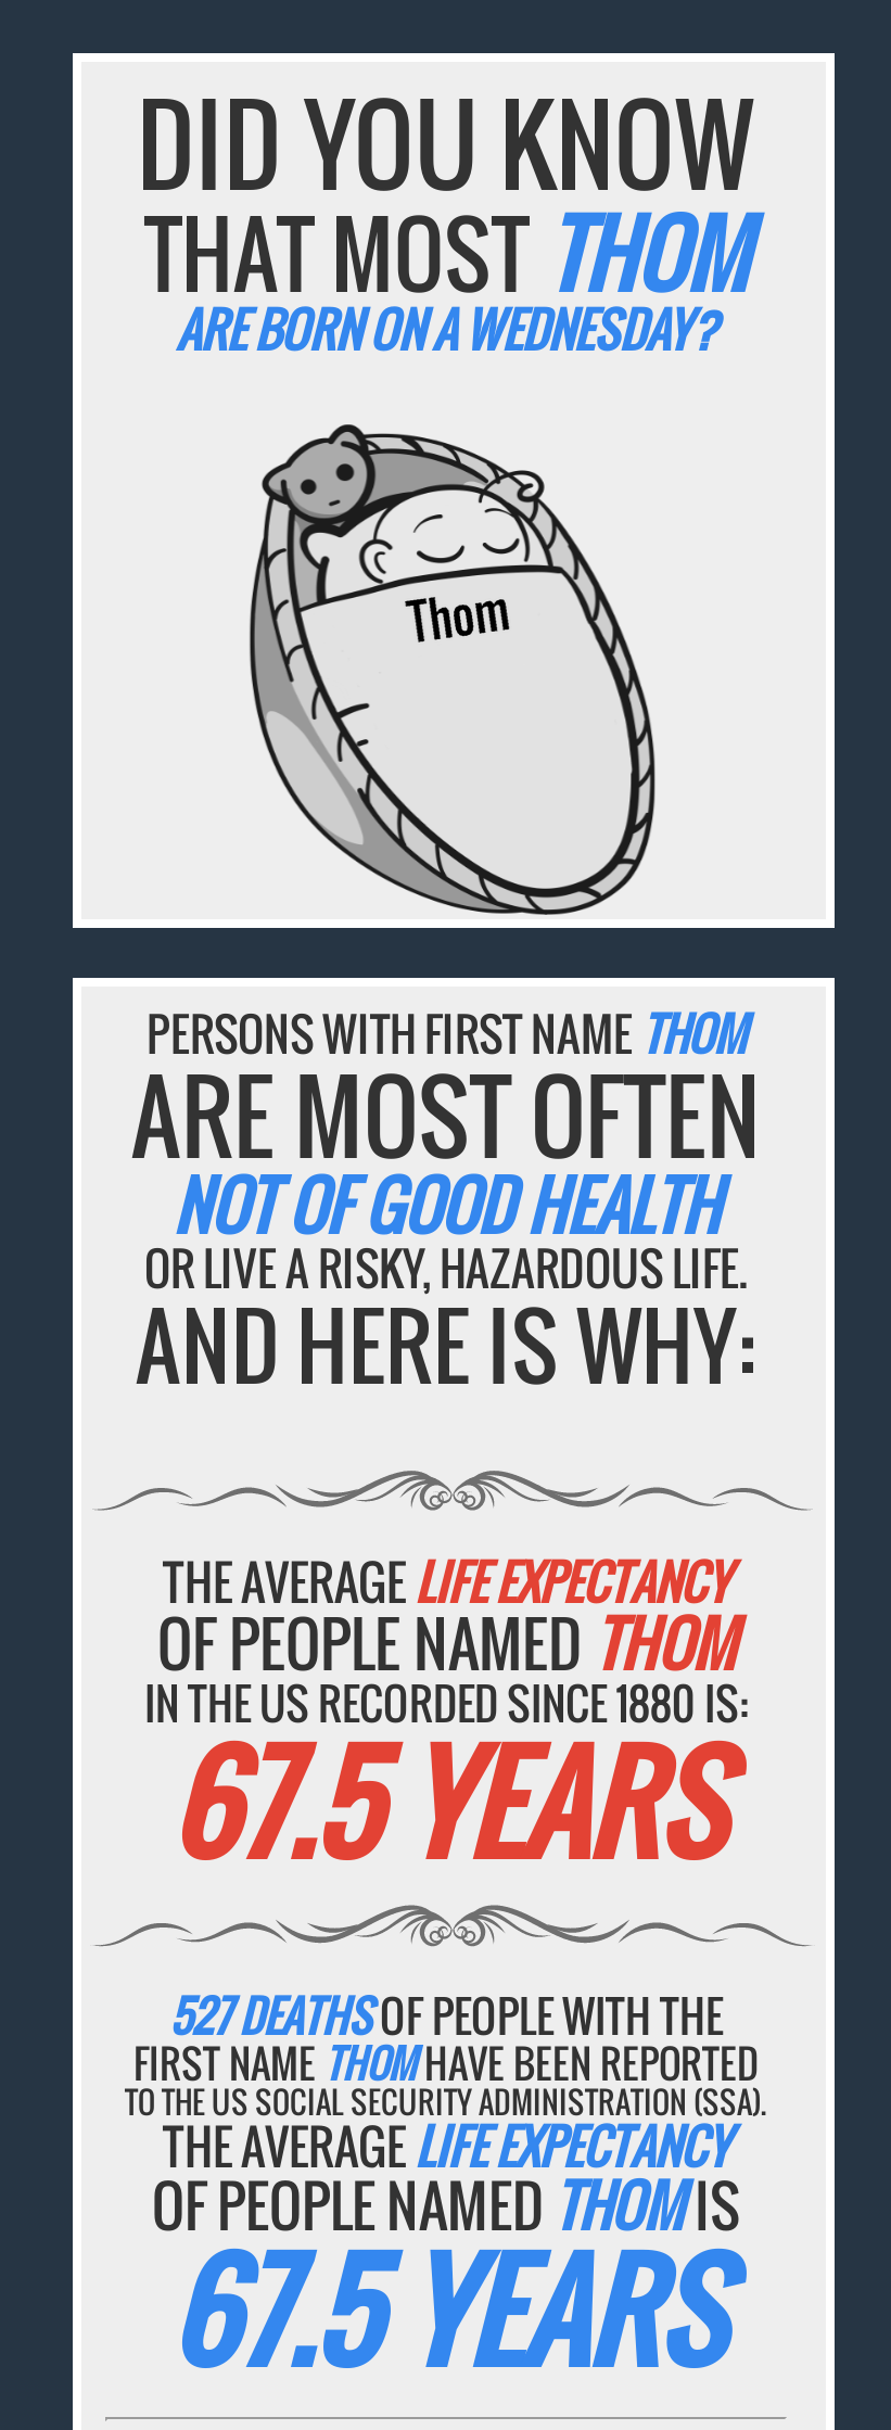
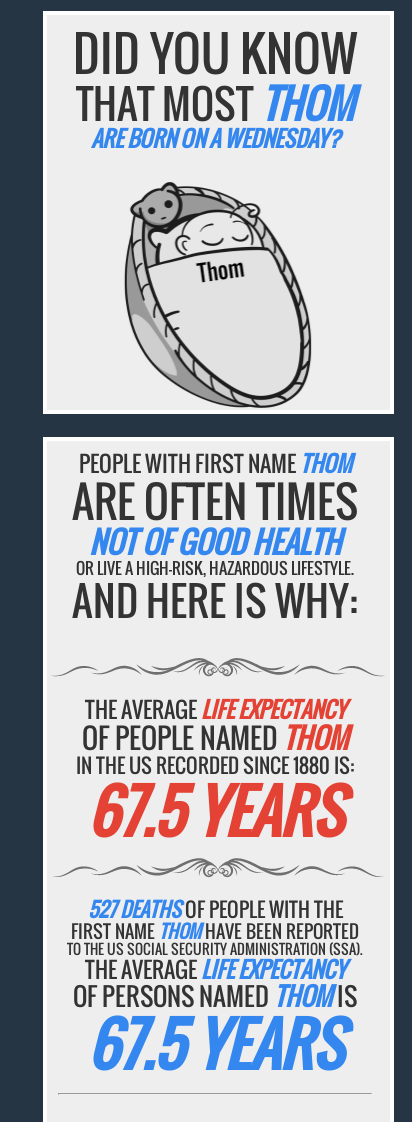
[147,1000,746,1068] PERSONS WITH FIRST NAME THOM -> [78,447,351,479] PEOPLE WITH FIRST NAME THOM
[131,1044,761,1187] ARE MOST OFTEN -> [72,469,358,532] ARE OFTEN TIMES
[144,1235,748,1302] OR LIVE A RISKY, HAZARDOUS LIFE. -> [76,556,354,580] OR LIVE A HIGH-RISK, HAZARDOUS LIFESTYLE.
[152,2162,740,2247] OF PEOPLE NAMEDTHOMIS -> [73,976,357,1013] OF PERSONS NAMEDTHOMIS

